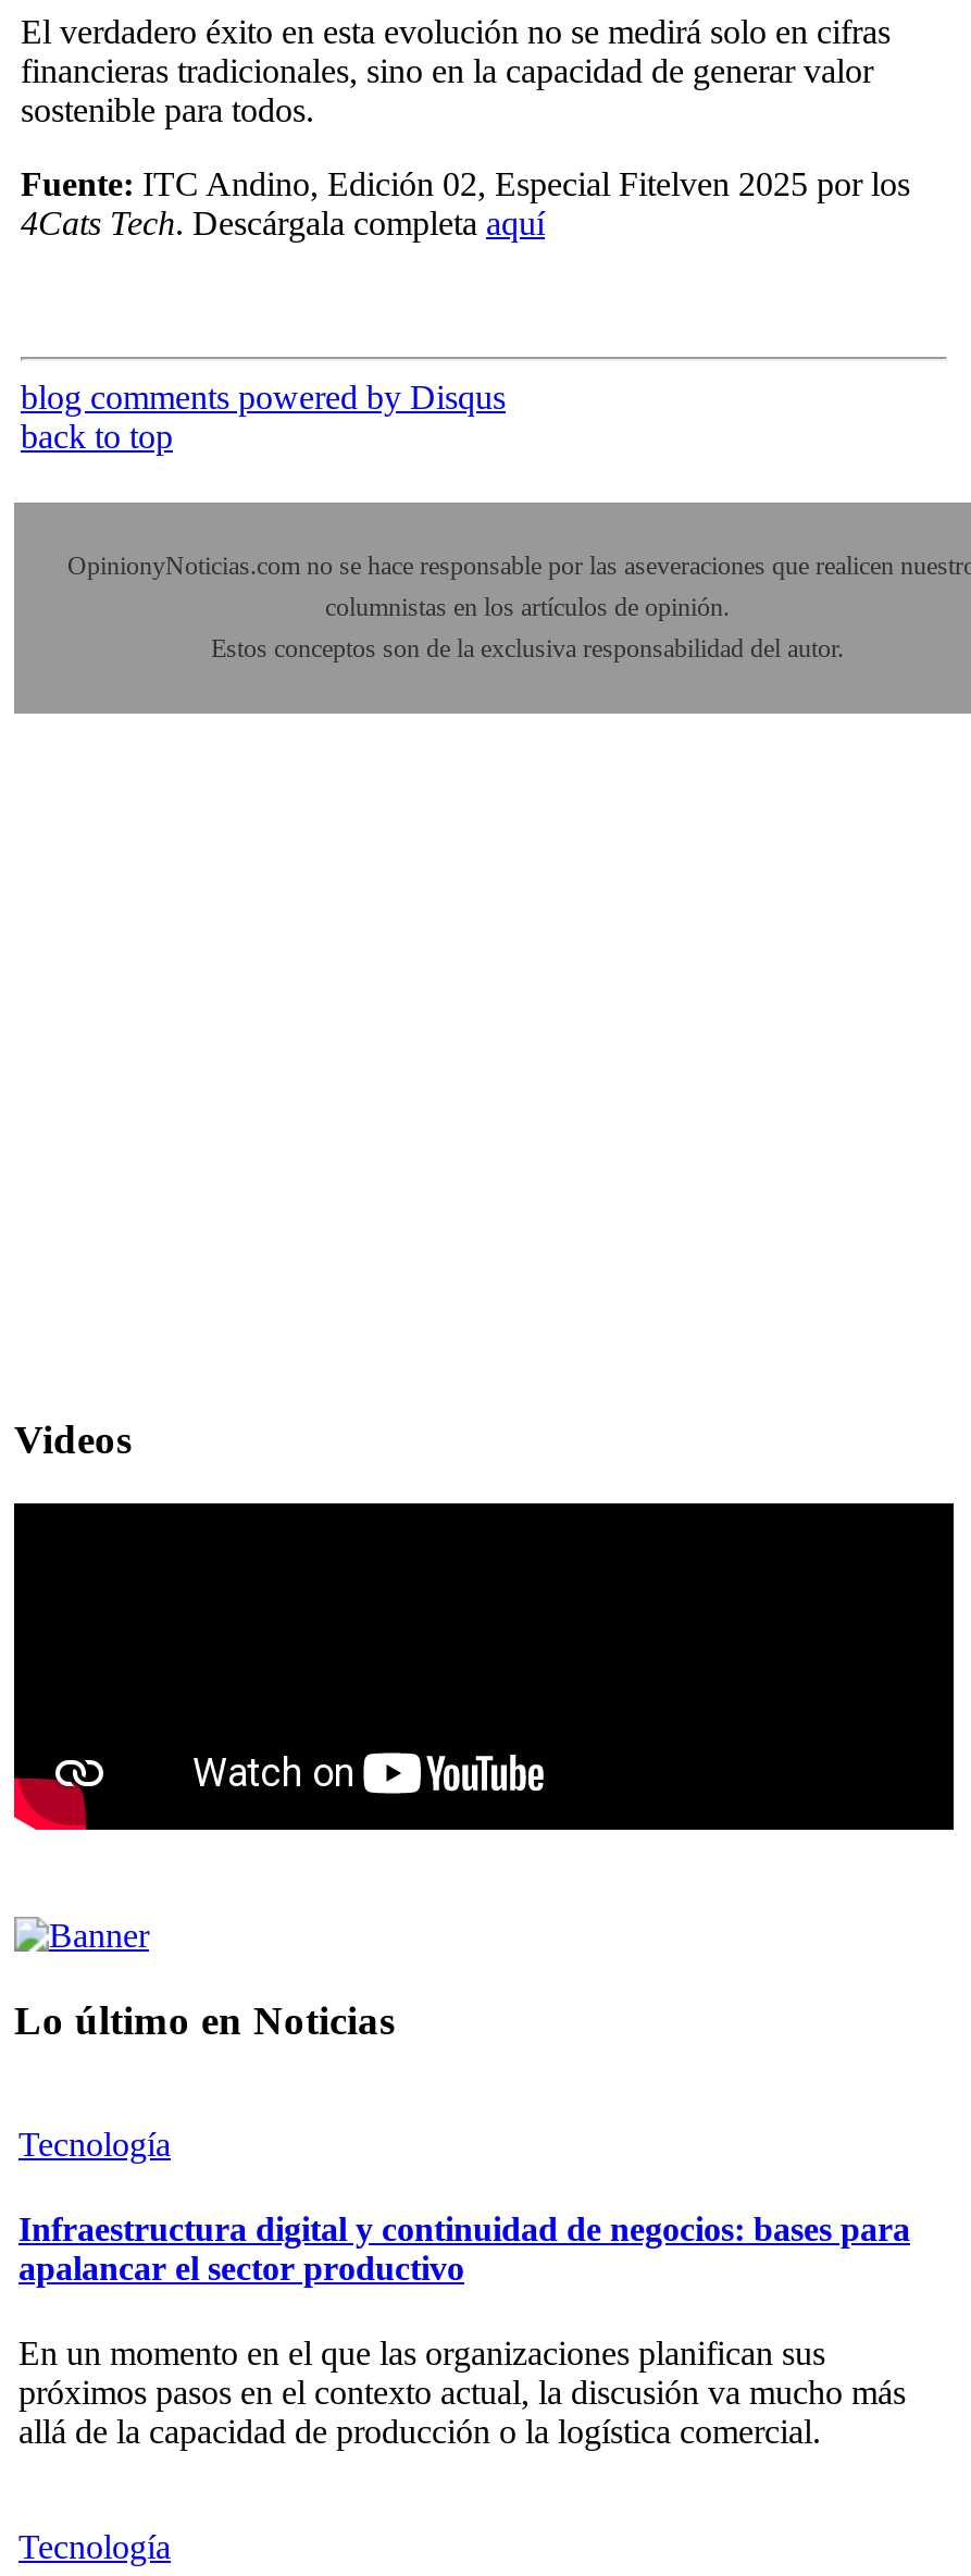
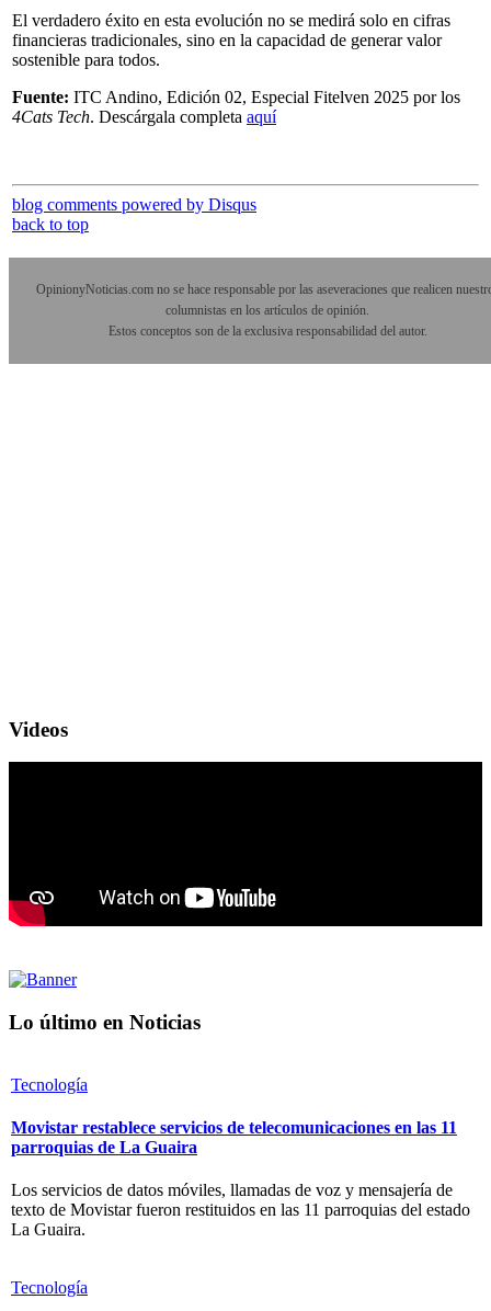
[18,2210,910,2287] Infraestructura digital y continuidad de negocios: bases para | apalancar el sector productivo -> [11,1118,457,1156] Movistar restablece servicios de telecomunicaciones en las 11 | parroquias de La Guaira
[18,2335,906,2450] En un momento en el que las organizaciones planifican sus | próximos pasos en el contexto actual, la discusión va mucho más | allá de la capacidad de producción o la logística comercial. -> [11,1181,470,1239] Los servicios de datos móviles, llamadas de voz y mensajería de | texto de Movistar fueron restituidos en las 11 parroquias del estado | La Guaira.

